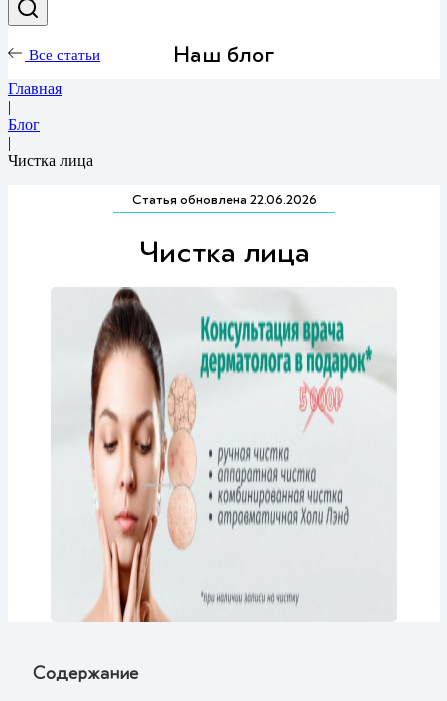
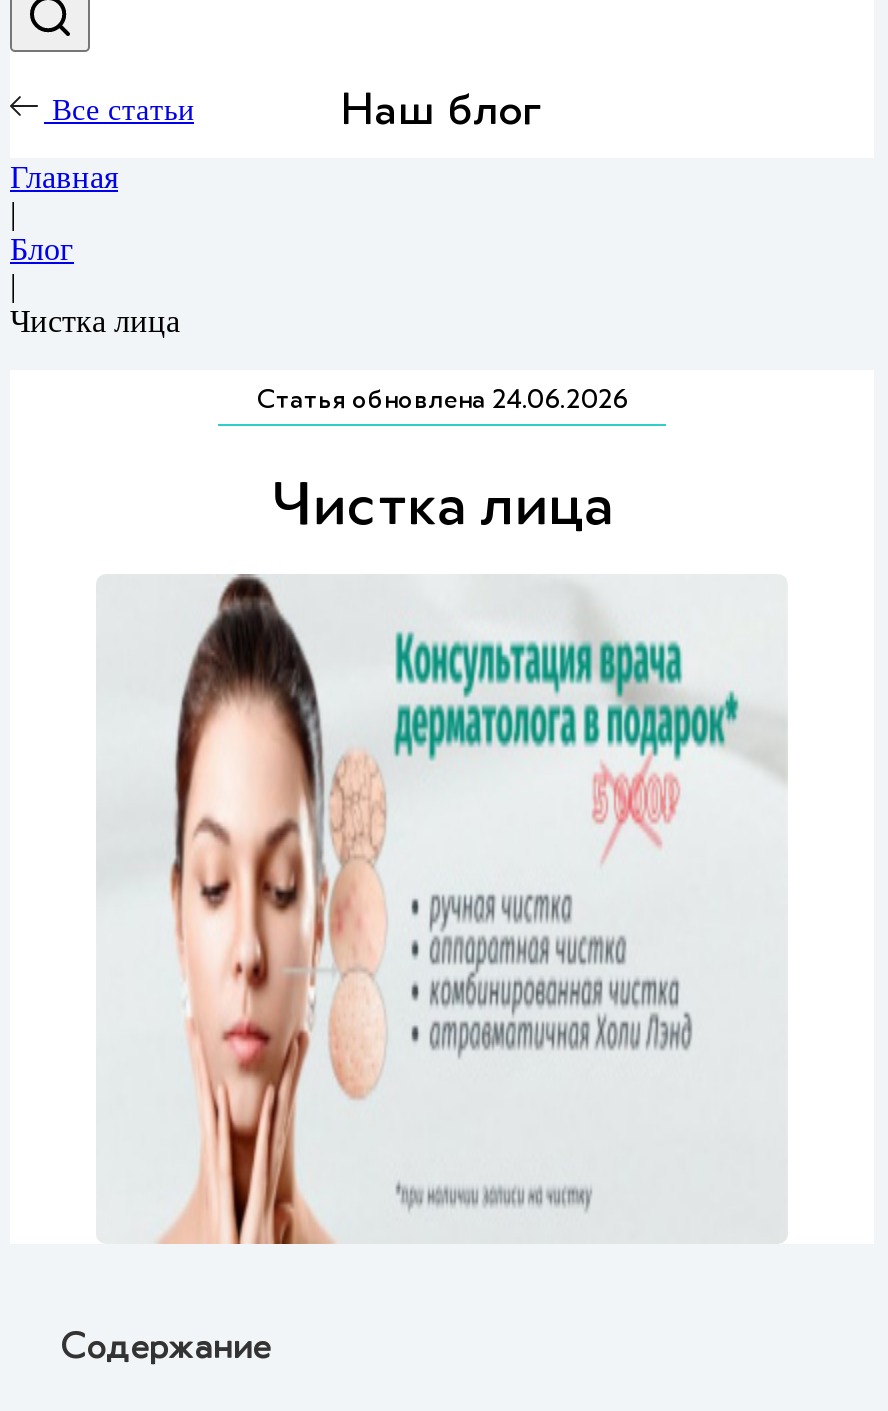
[131,189,316,208] Статья обновлена 22.06.2026 -> [256,378,628,416] Статья обновлена 24.06.2026

